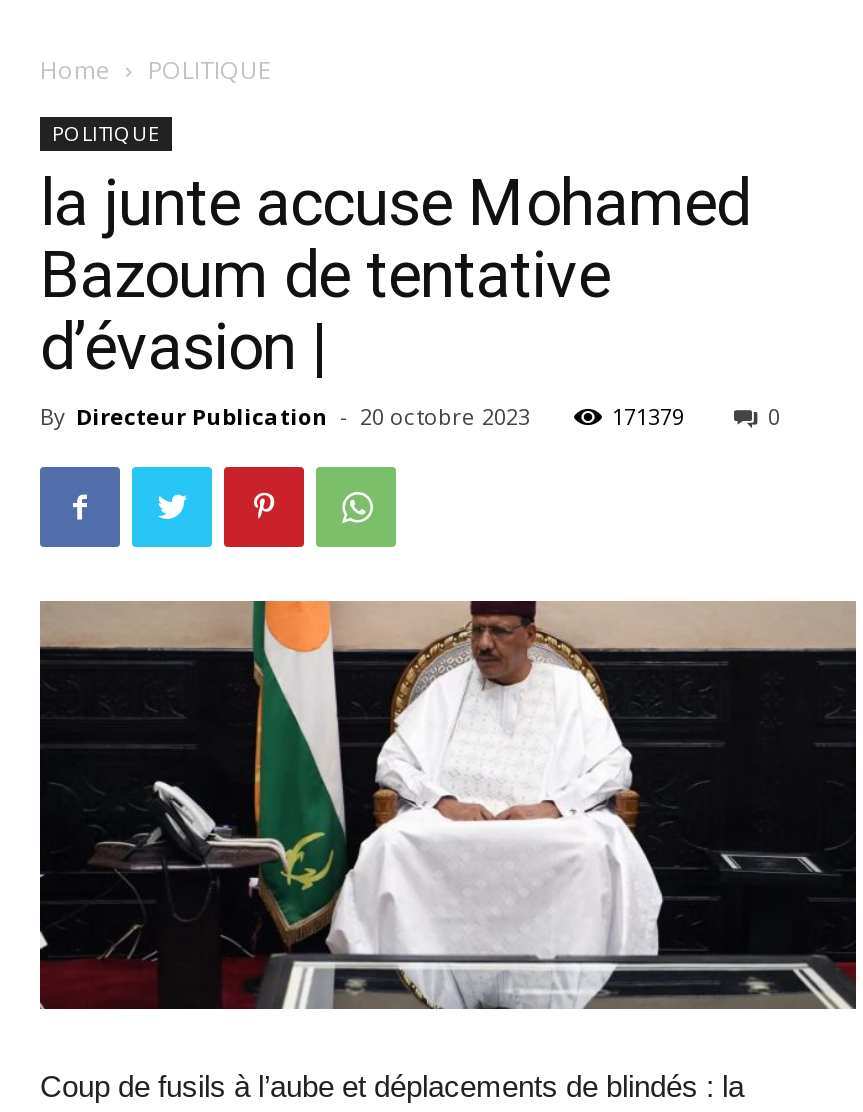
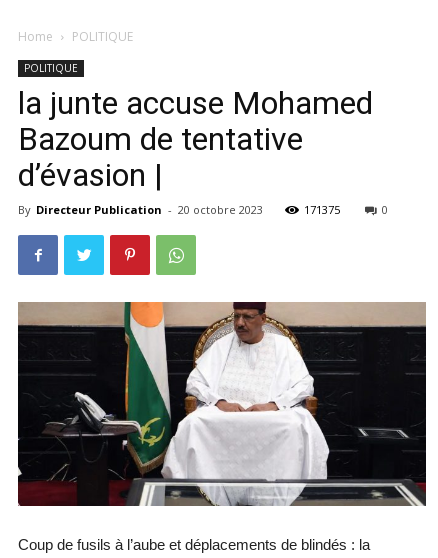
[612,401,684,431] 171379 -> [304,202,340,217] 171375

